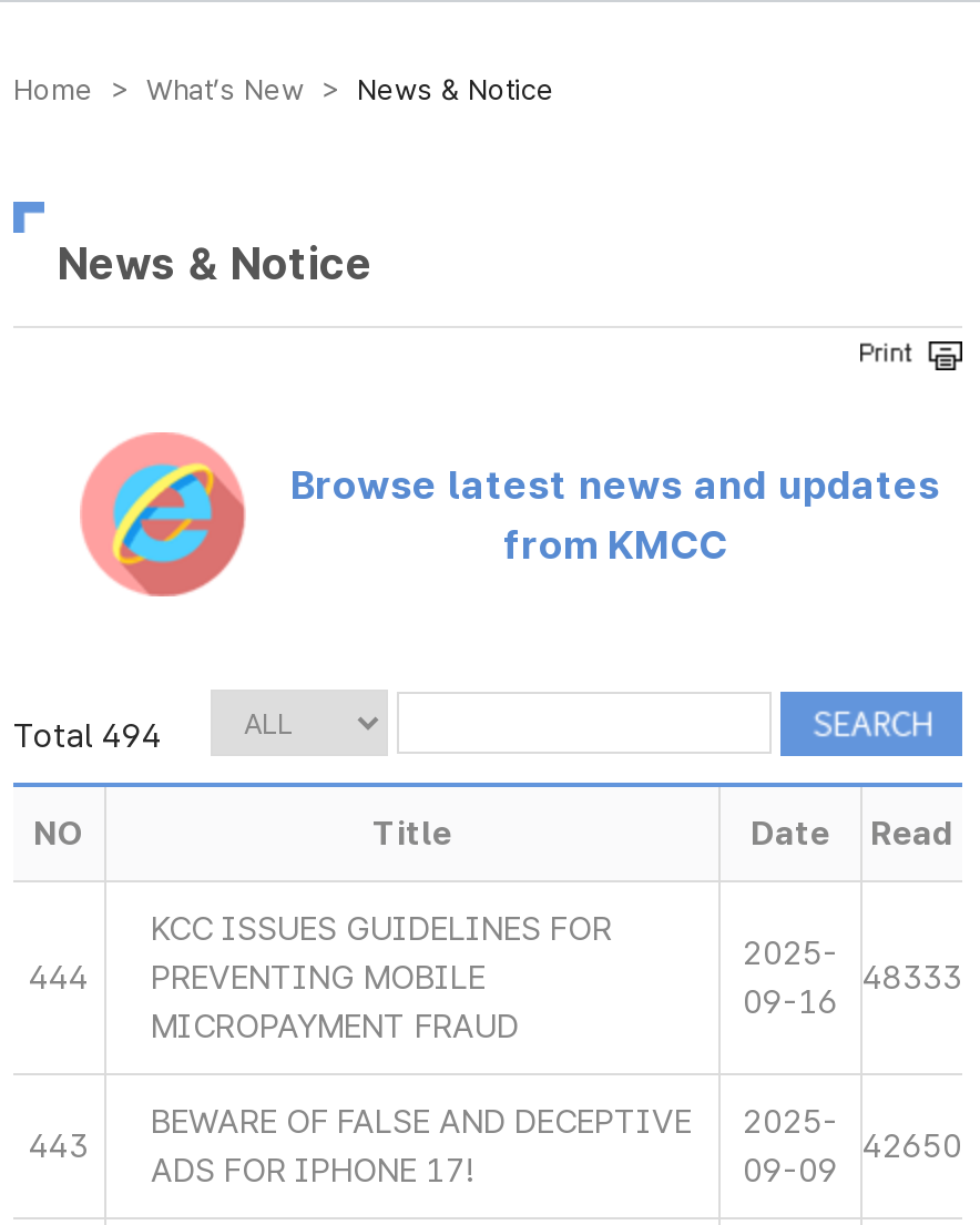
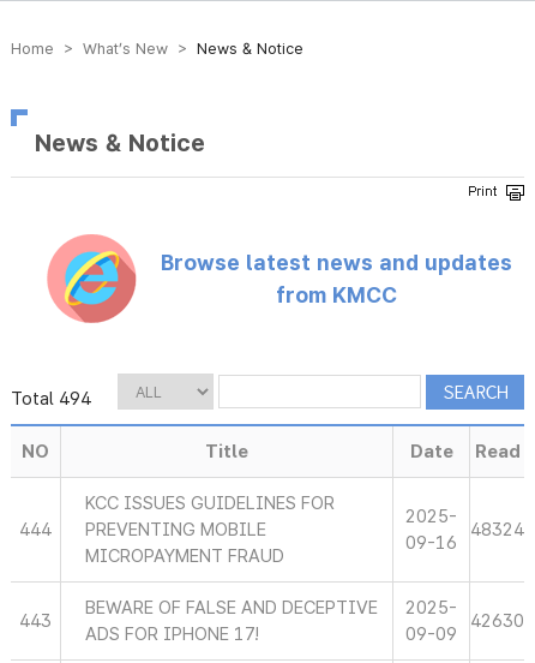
[862,958,962,998] 48333 -> [470,519,524,540] 48324
[862,1126,962,1166] 42650 -> [470,610,524,632] 42630

